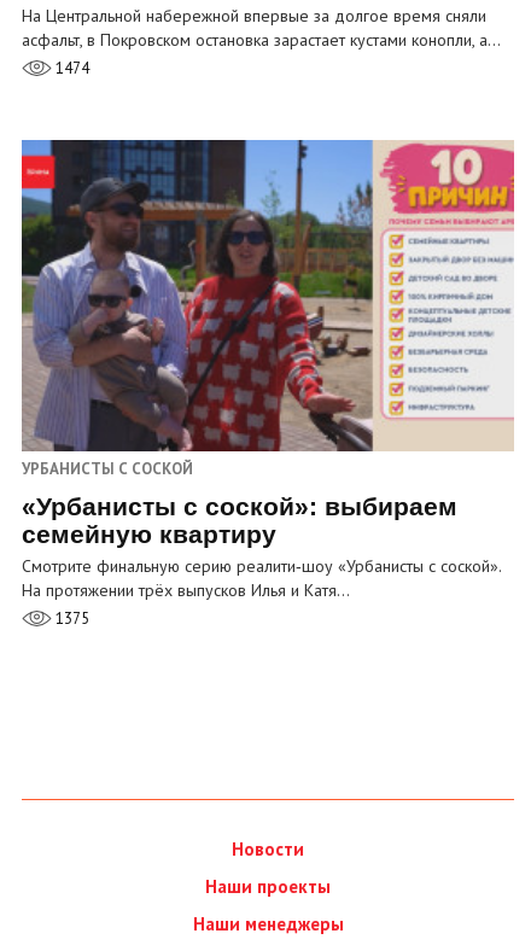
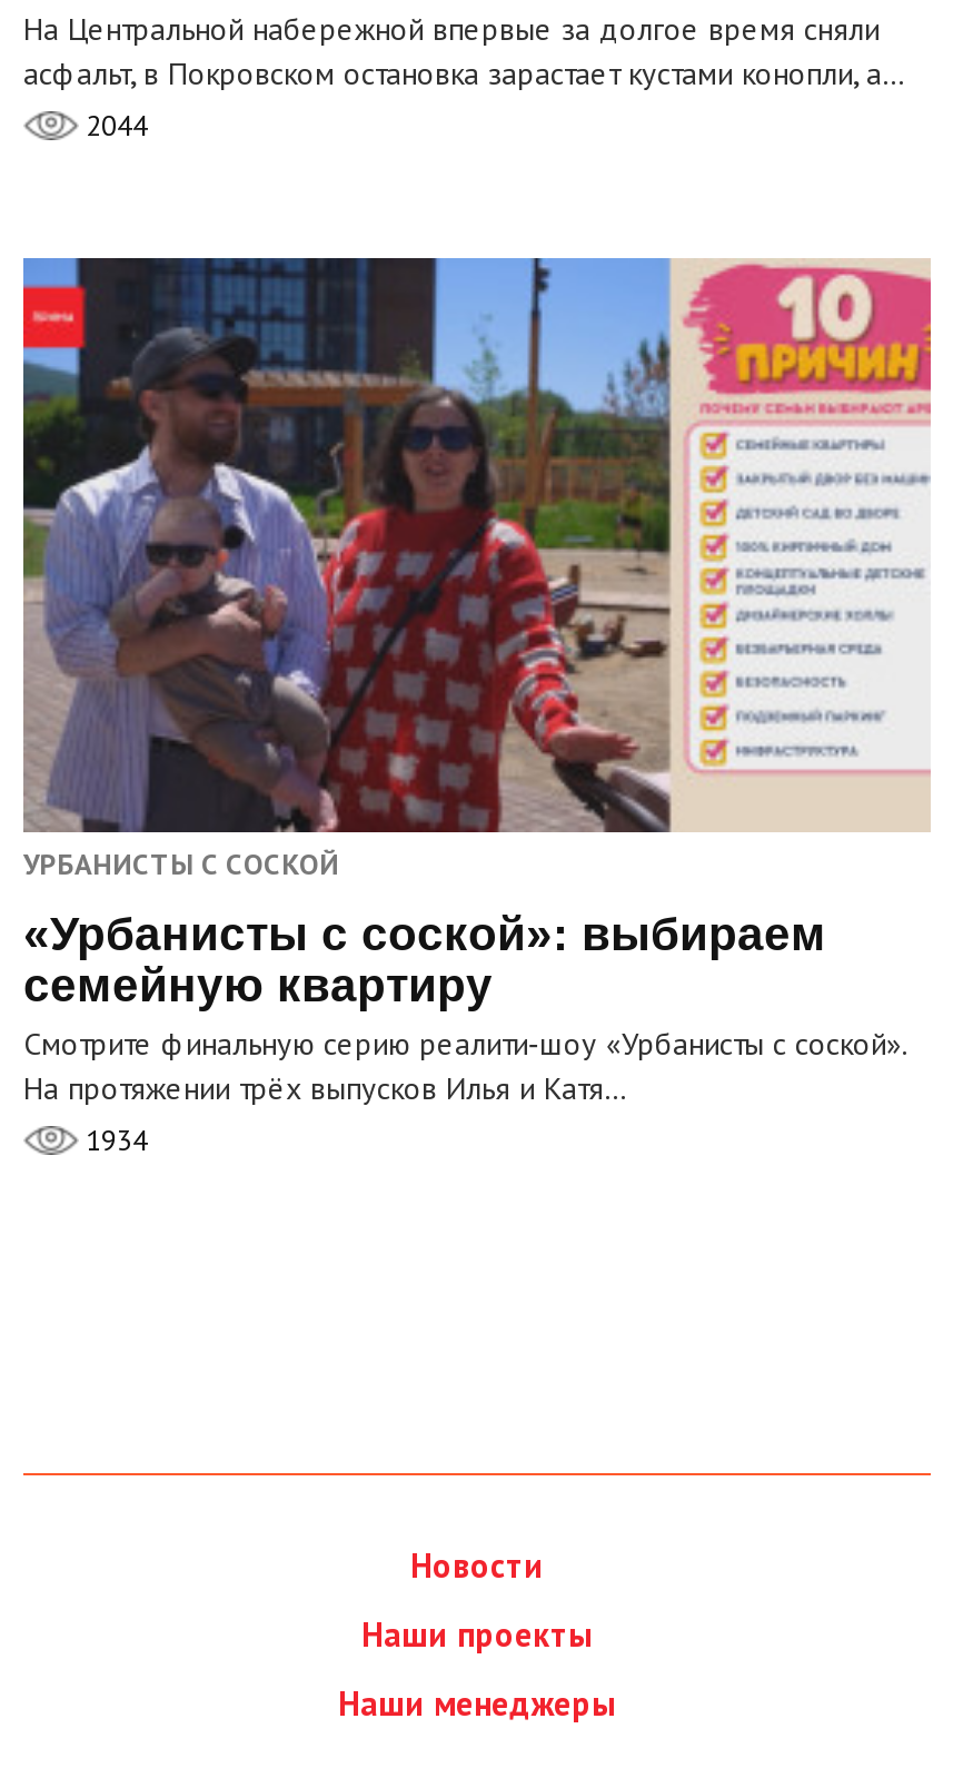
[52,58,89,78] 1474 -> [79,107,148,145] 2044
[52,608,89,629] 1375 -> [79,1122,148,1160] 1934

